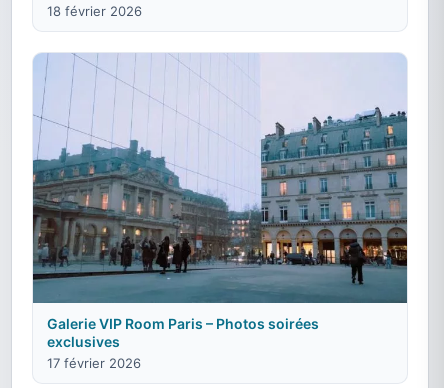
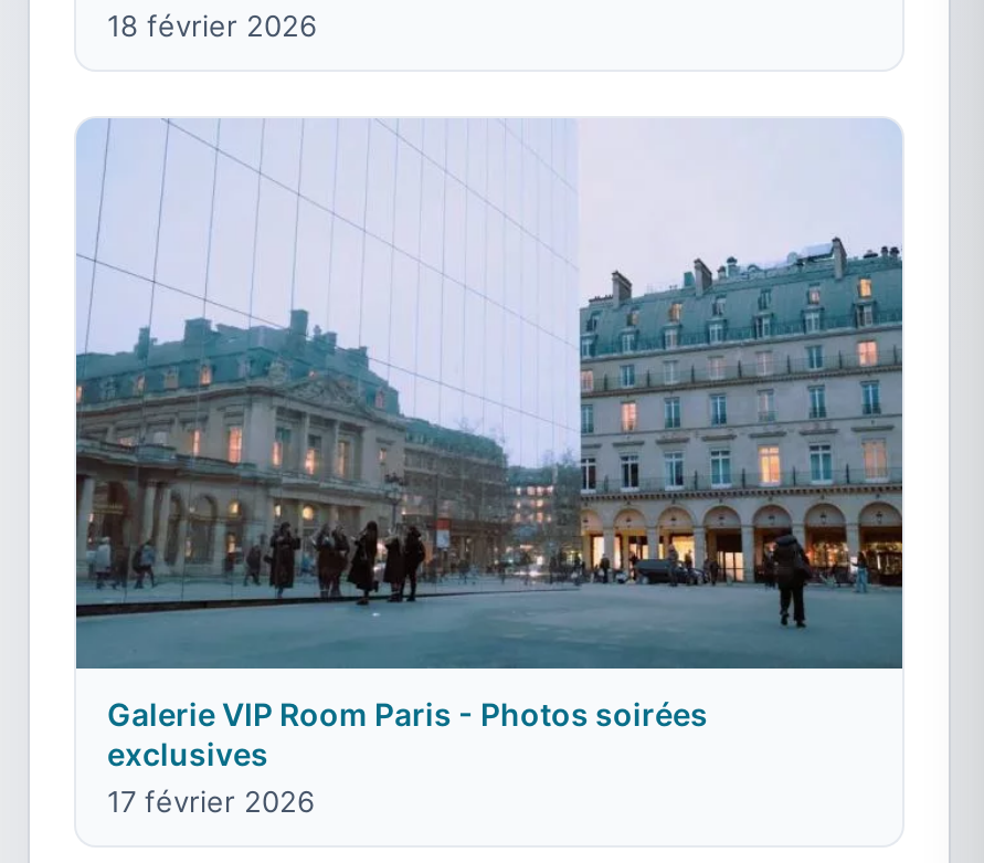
[47,315,319,332] Galerie VIP Room Paris – Photos soirées -> [107,696,708,733] Galerie VIP Room Paris - Photos soirées

